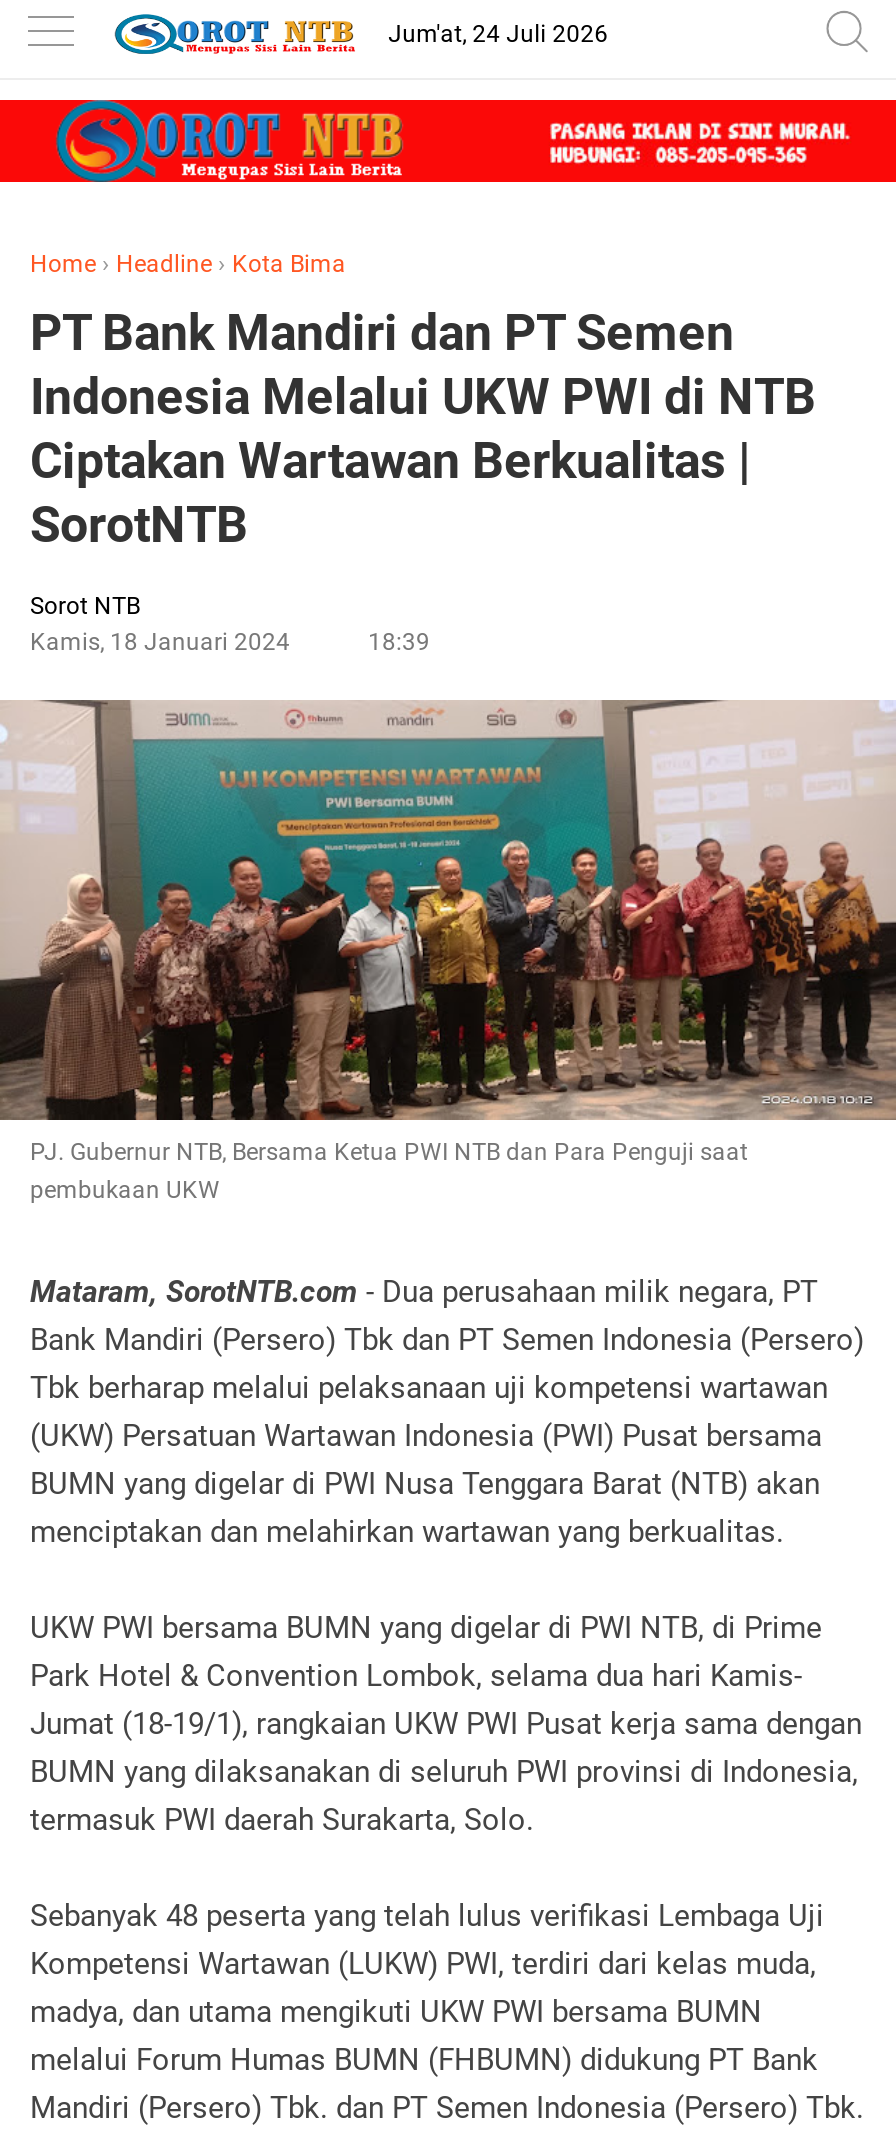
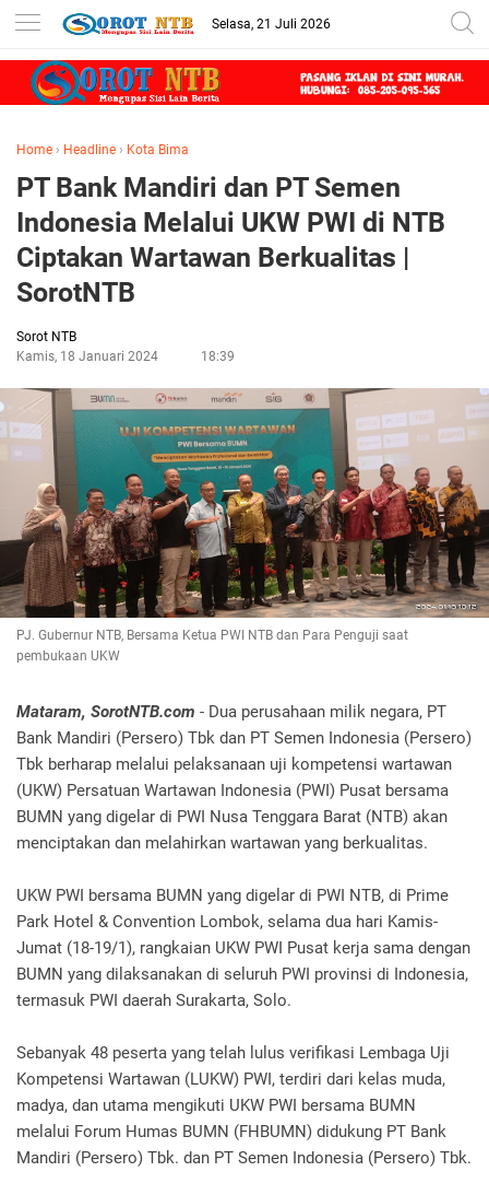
[388,20,608,48] Jum'at, 24 Juli 2026 -> [212,16,331,32] Selasa, 21 Juli 2026

